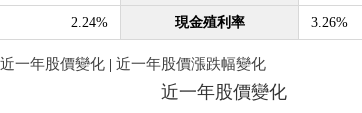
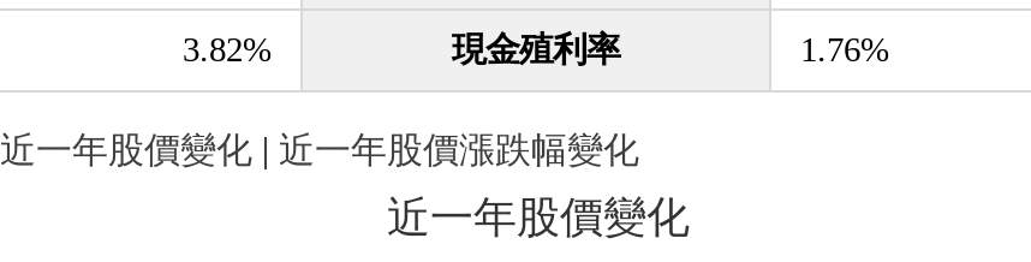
[71,14,108,30] 2.24% -> [183,30,272,69] 3.82%
[311,14,348,30] 3.26% -> [800,30,889,69] 1.76%

